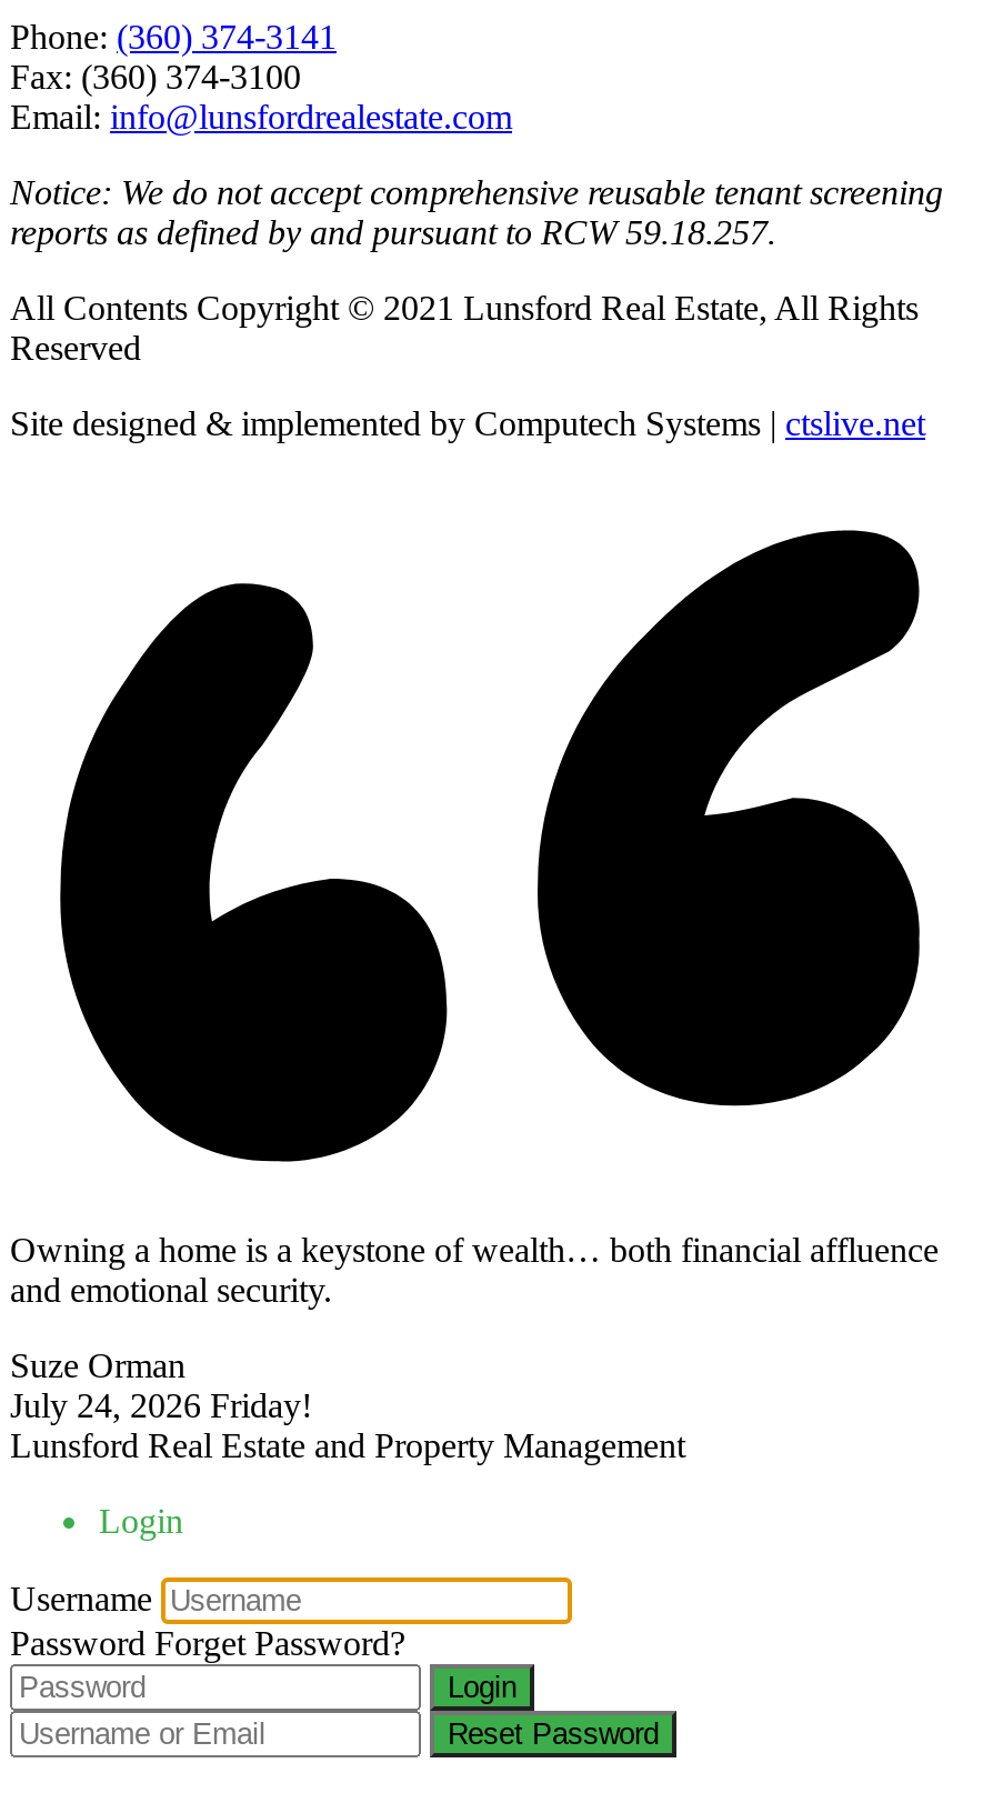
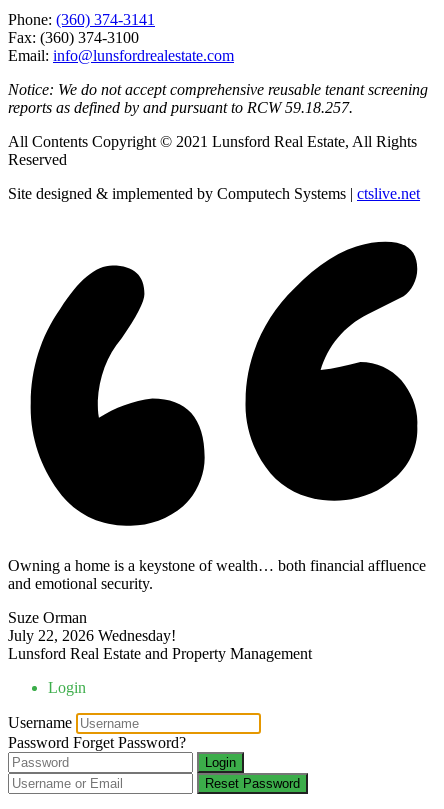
[10,1386,312,1424] July 24, 2026 Friday! -> [8,627,176,644] July 22, 2026 Wednesday!

